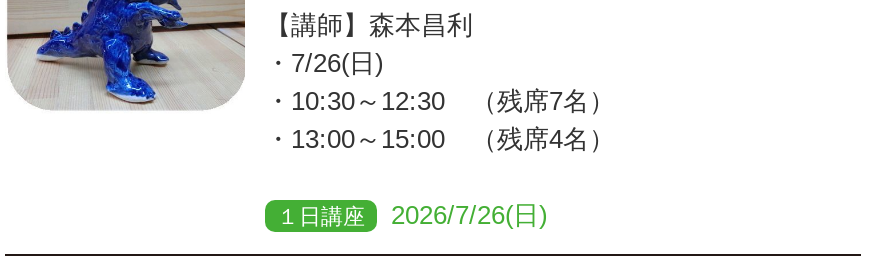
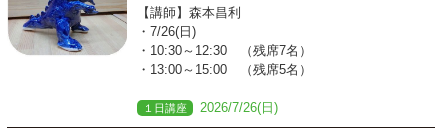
[265,124,615,154] ・13:00～15:00 （残席4名） -> [137,62,312,77] ・13:00～15:00 （残席5名）

